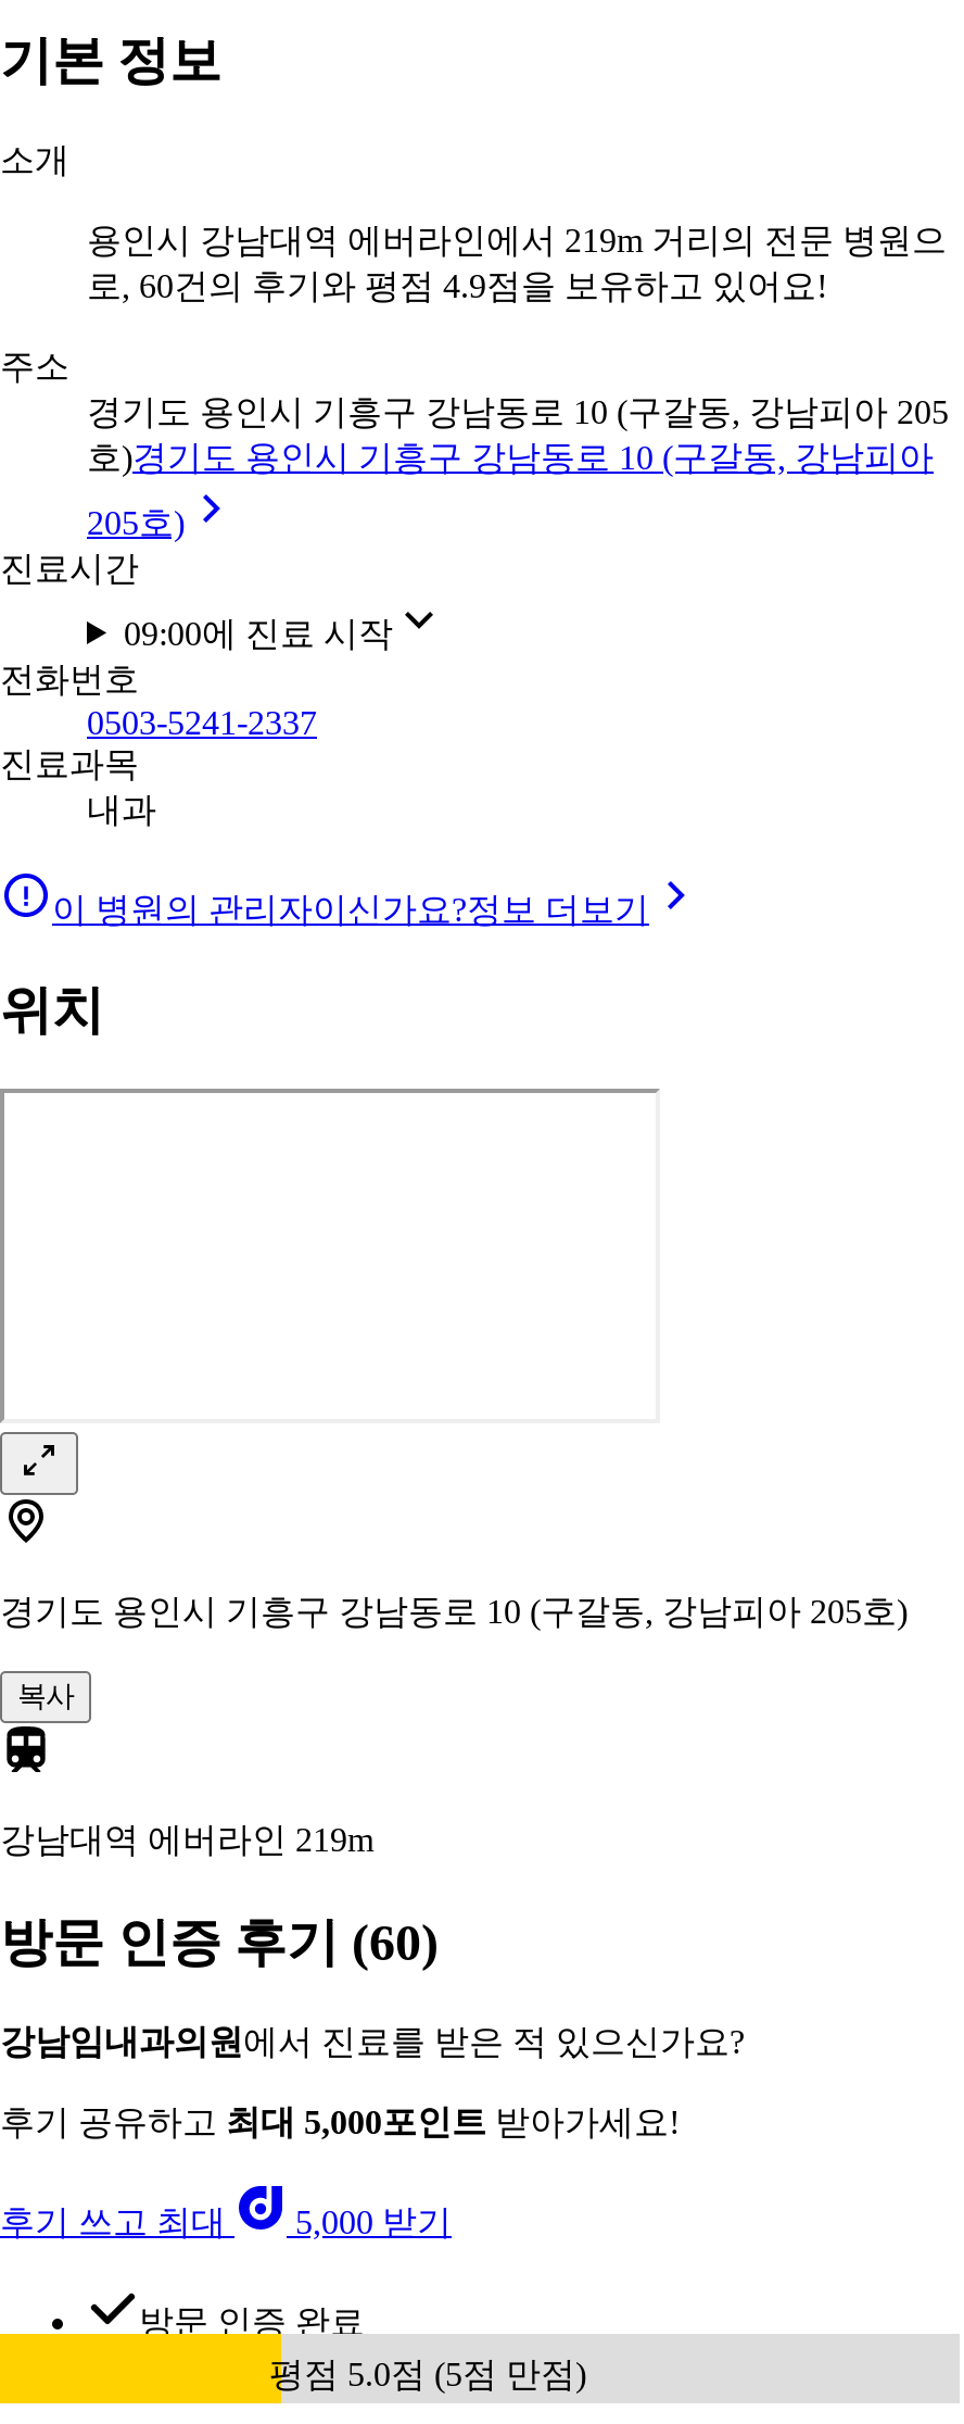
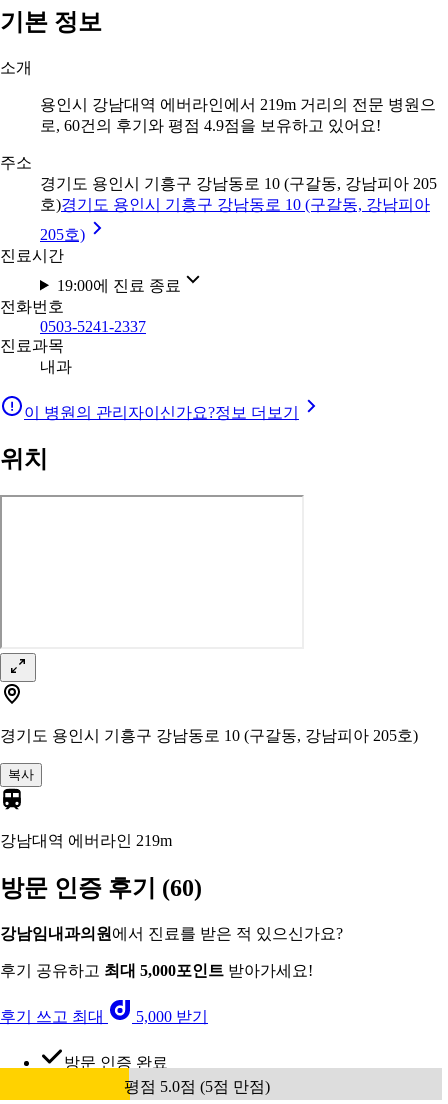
[124,614,393,651] 09:00에 진료 시작 -> [57,276,181,293] 19:00에 진료 종료

